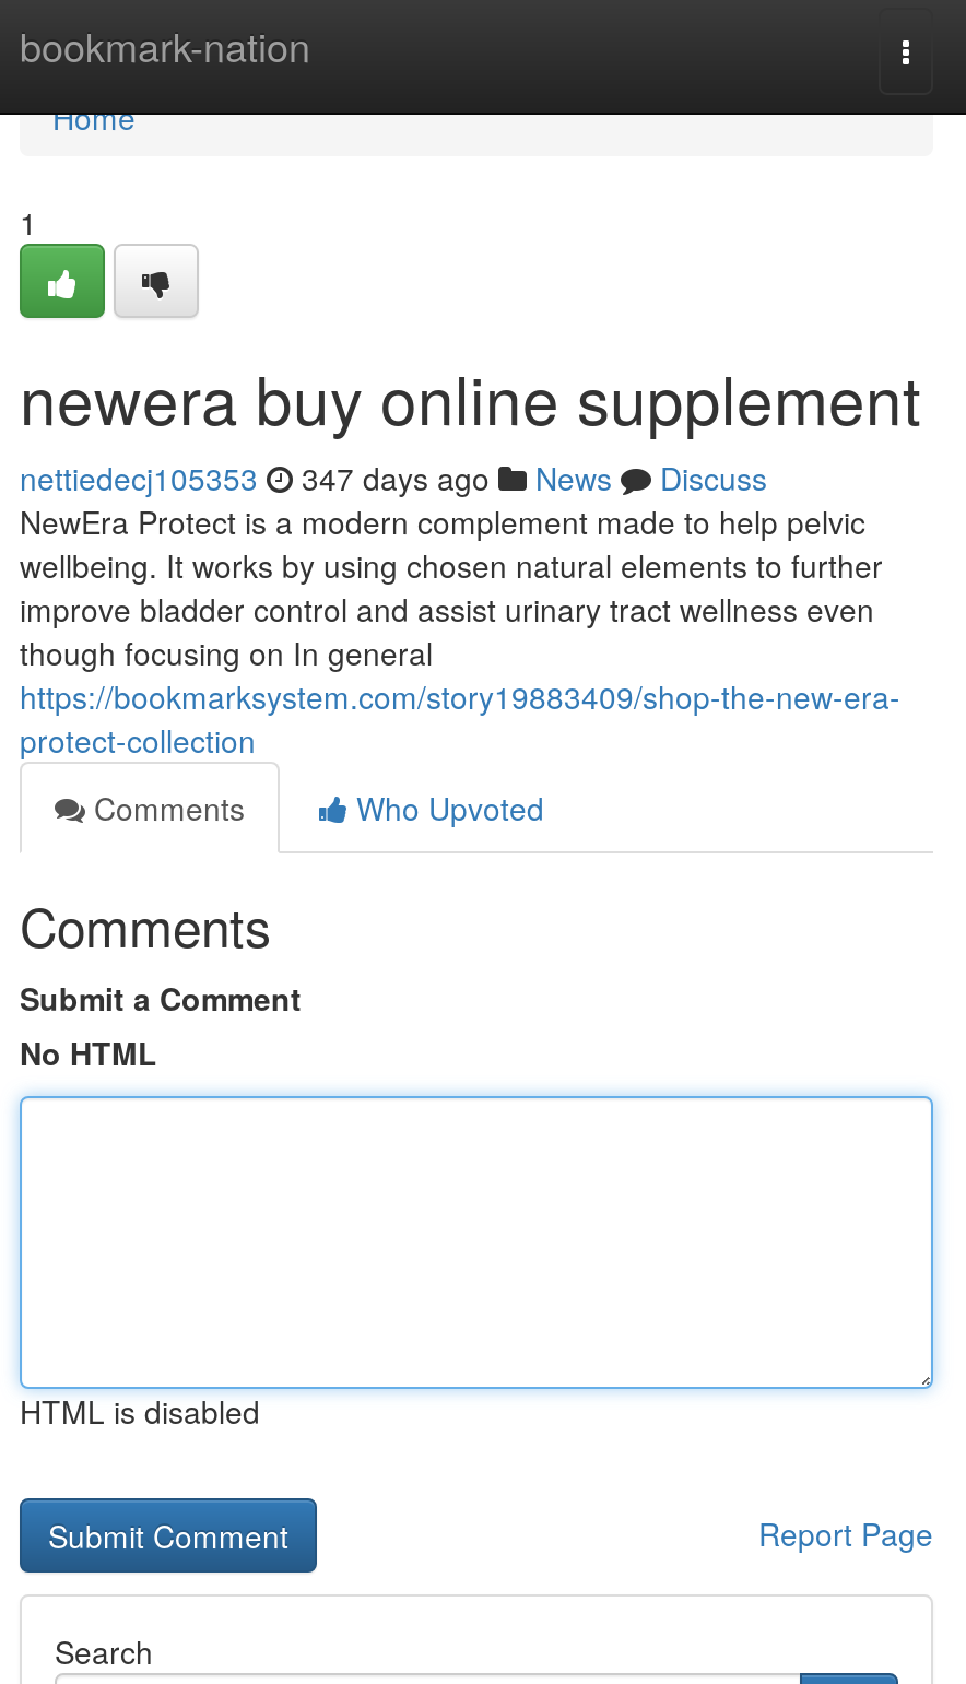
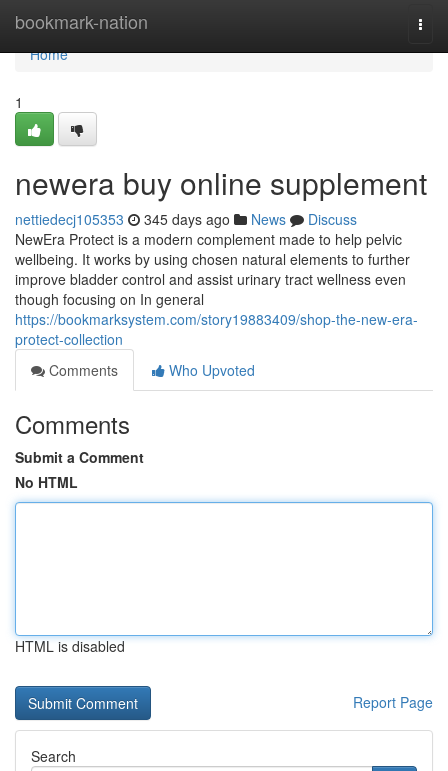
[20,456,767,499] nettiedecj105353 347 days ago News Discuss -> [15,209,357,229] nettiedecj105353 345 days ago News Discuss

